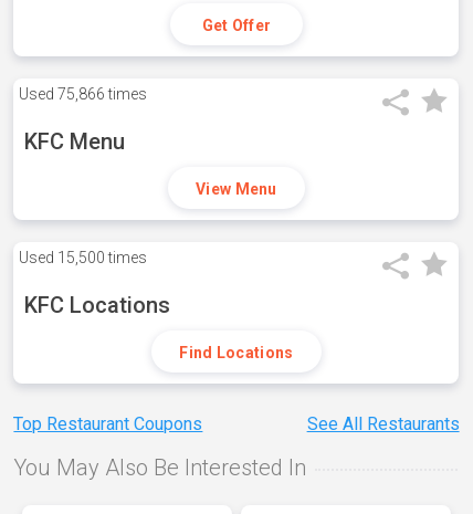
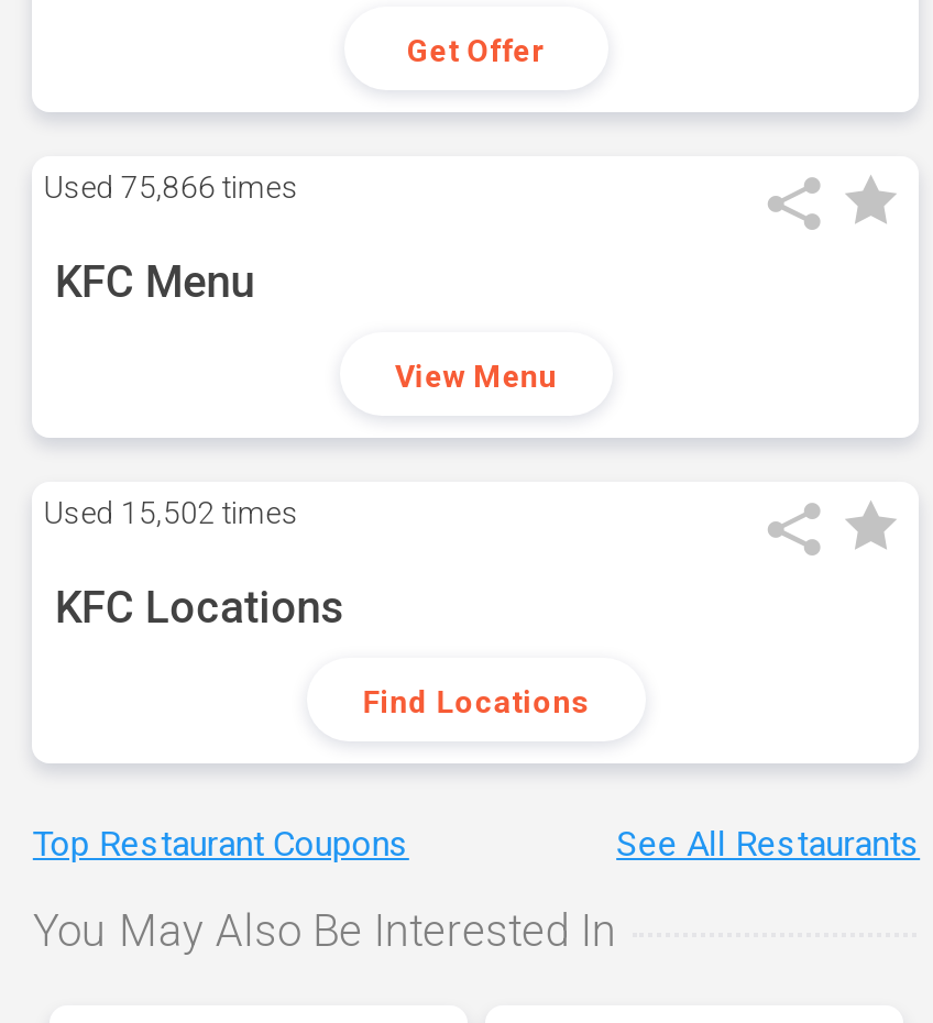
[19,249,147,266] Used 15,500 times -> [44,495,299,530] Used 15,502 times

